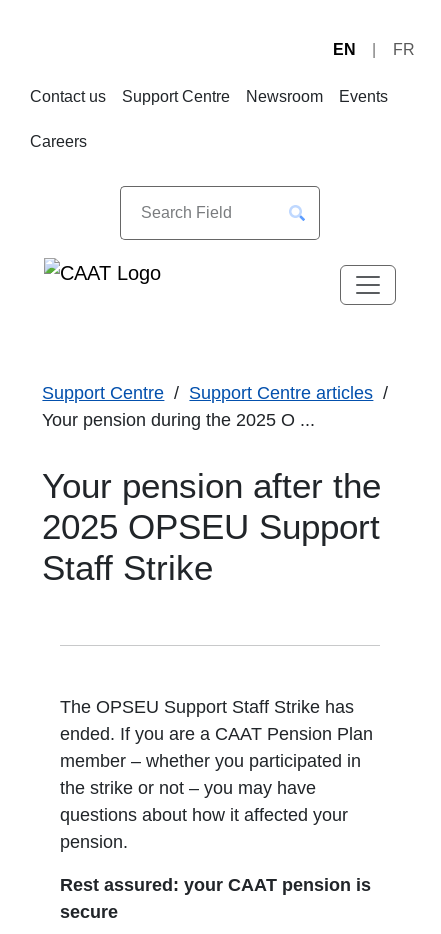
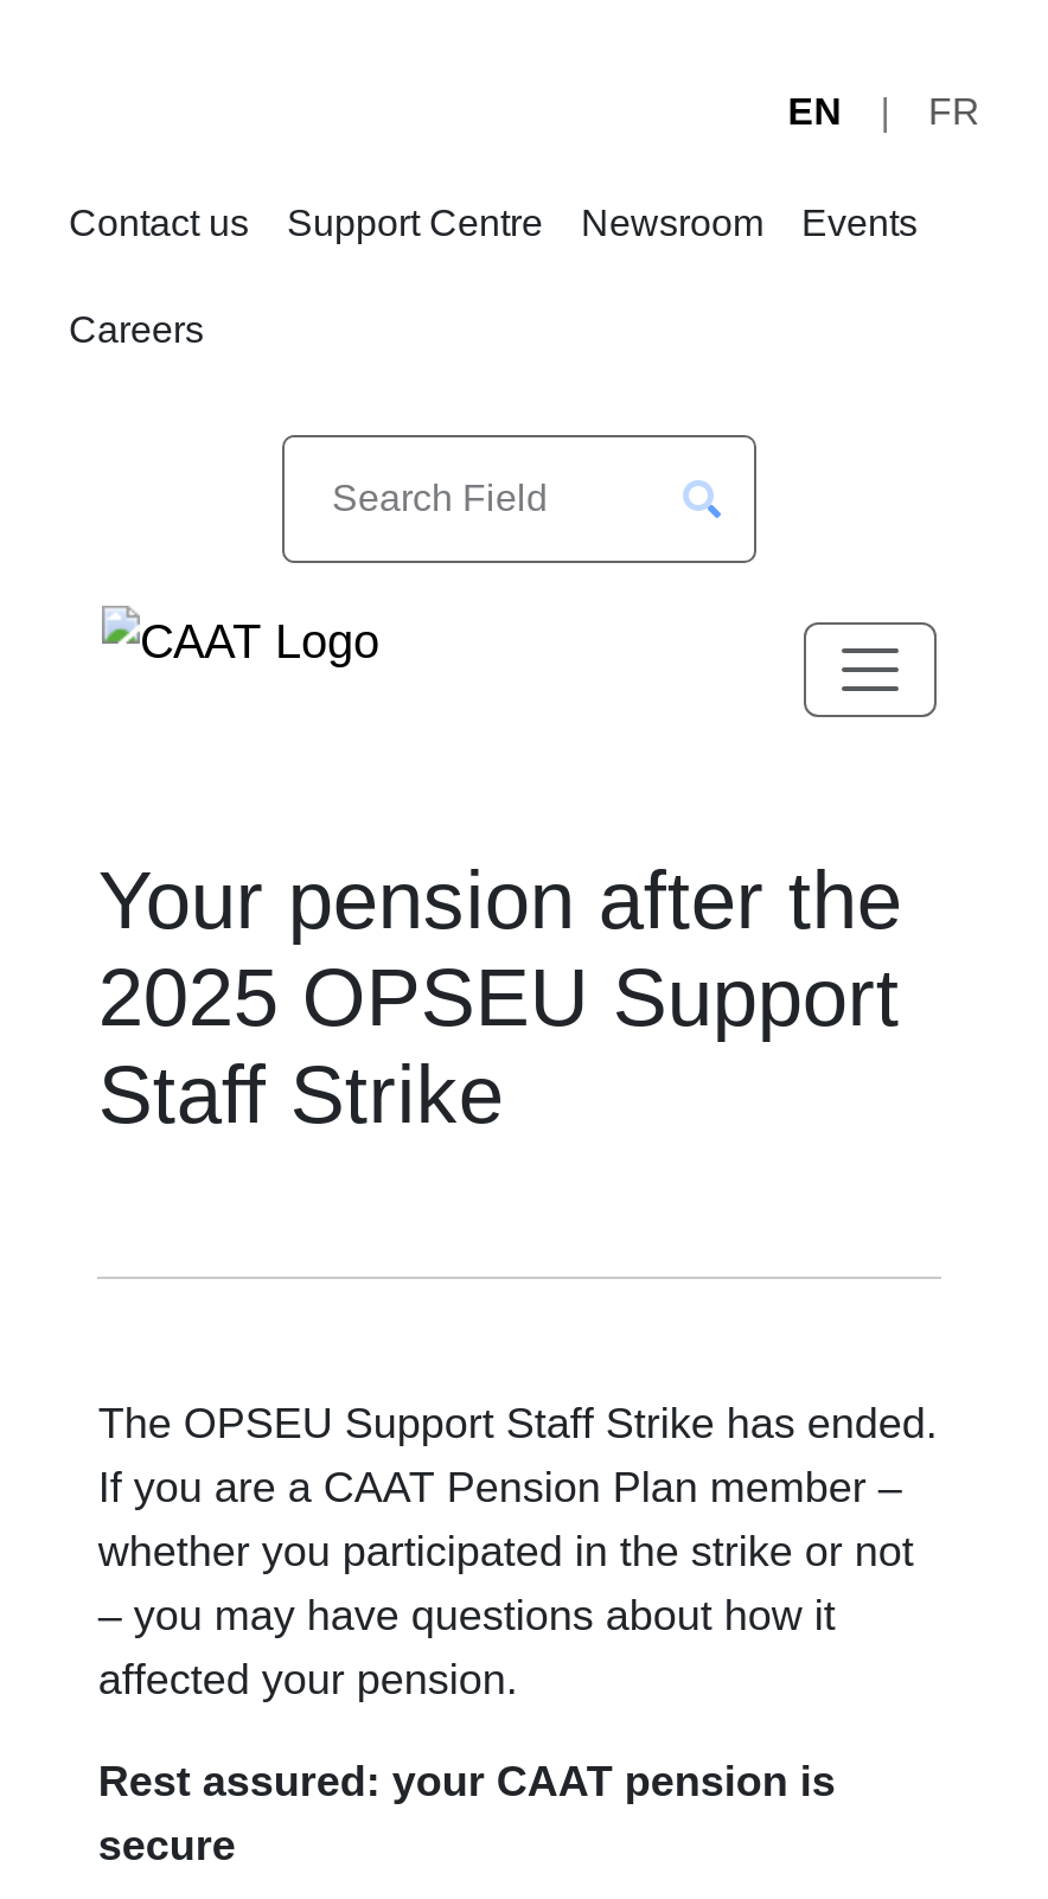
[42,383,373,430] Support Centre | Support Centre articles | Your pension during the 2025 O ... -> none

